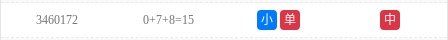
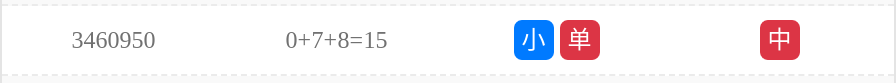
[36,13,78,27] 3460172 -> [72,26,156,54] 3460950

